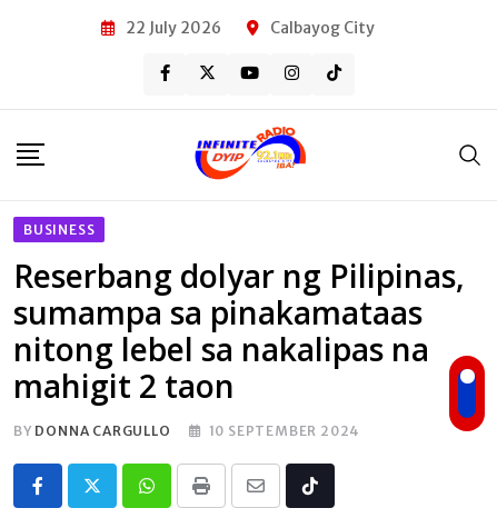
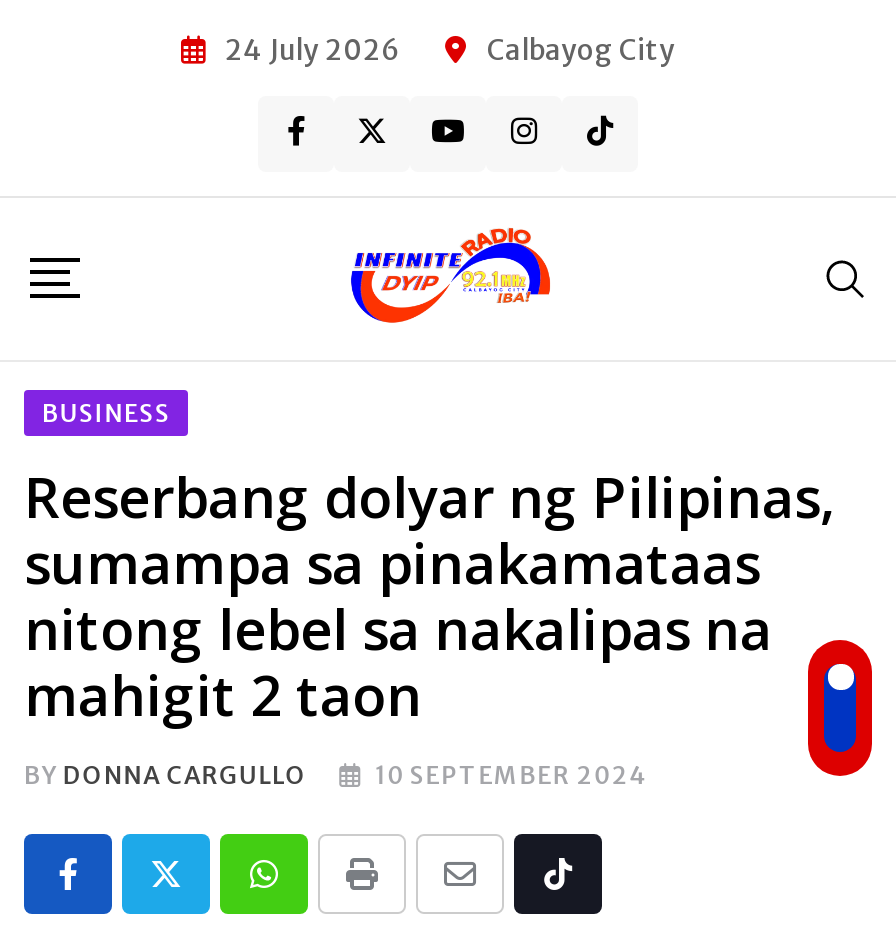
[126,17,221,37] 22 July 2026 -> [225,31,399,67] 24 July 2026

